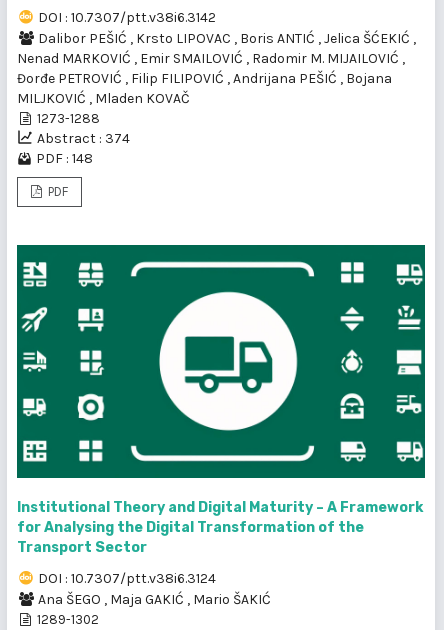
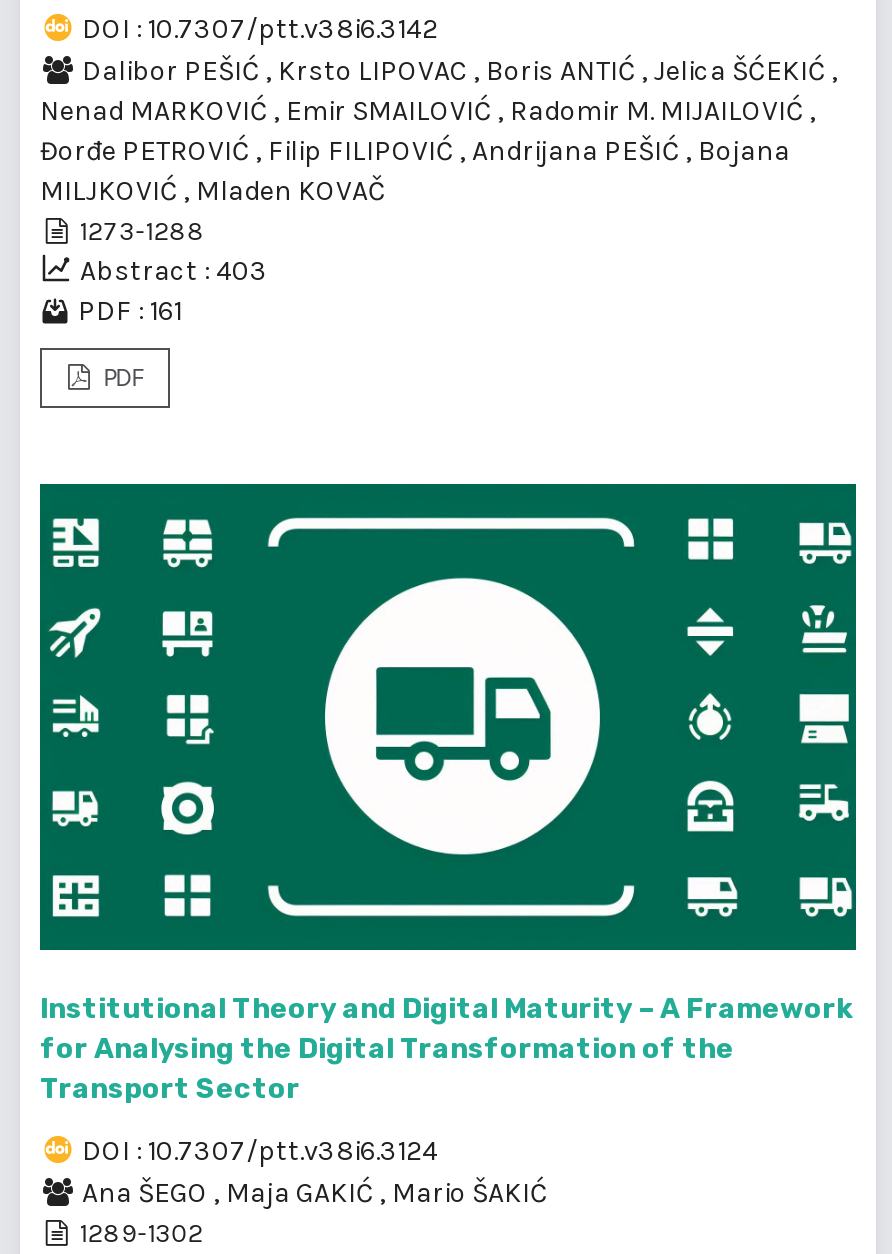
[37,130,130,147] Abstract : 374 -> [80,254,268,288] Abstract : 403
[36,150,93,167] PDF : 148 -> [78,294,182,328] PDF : 161

